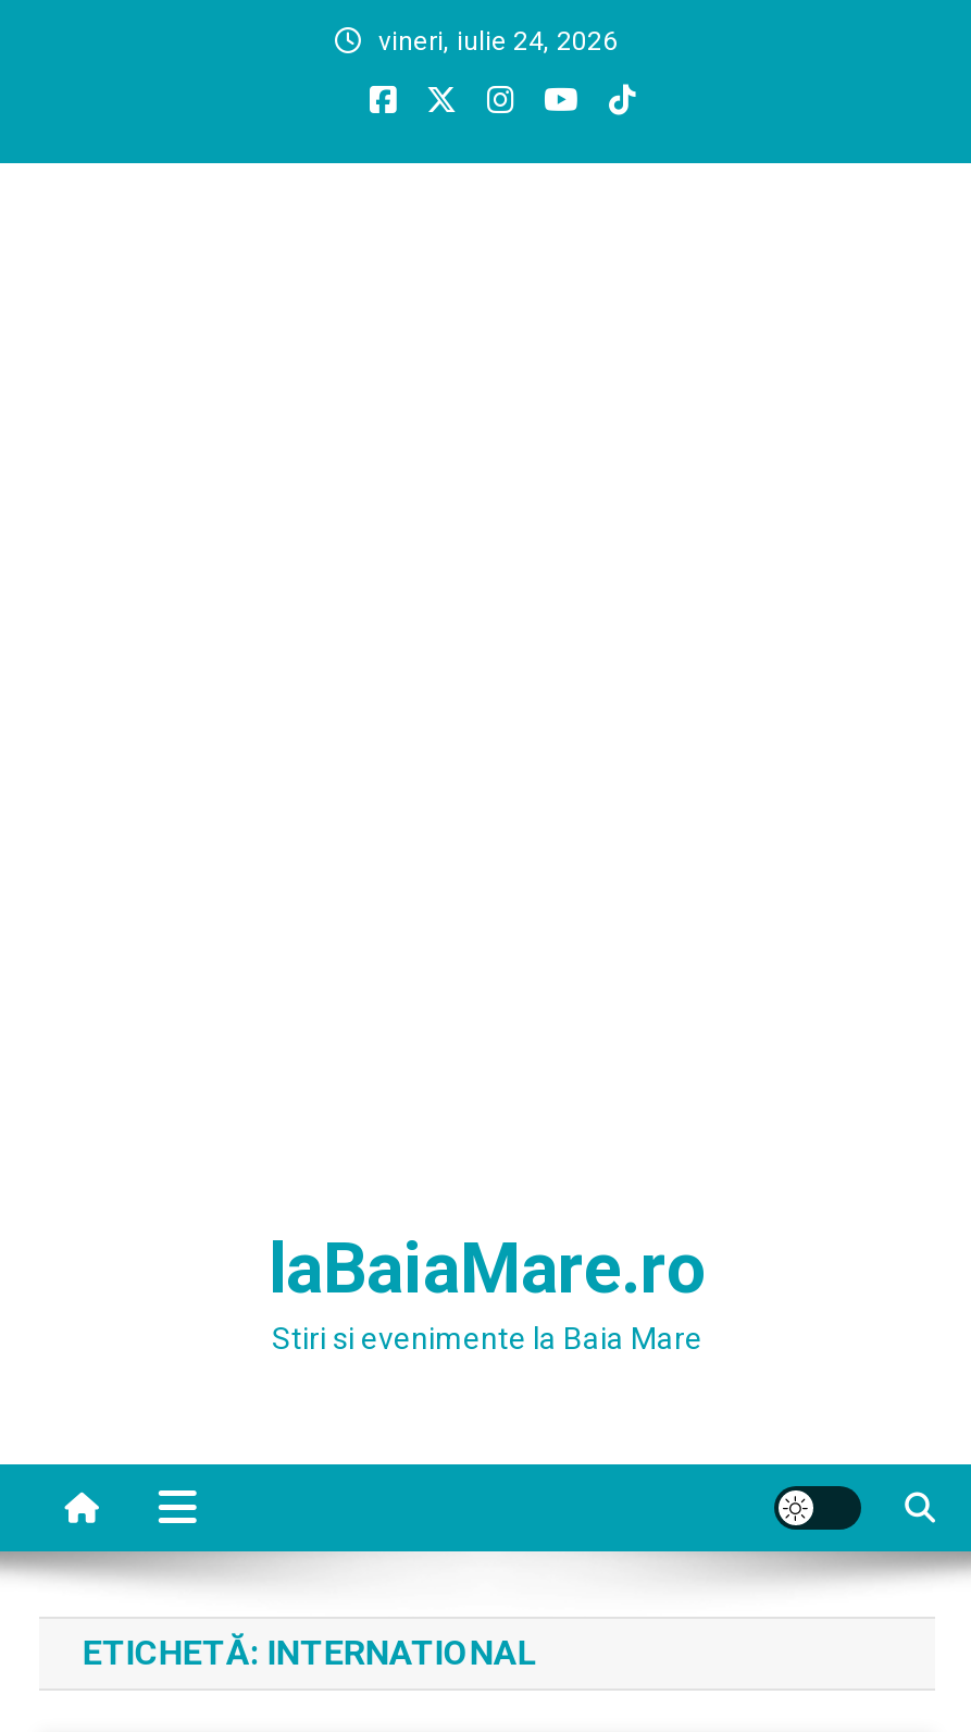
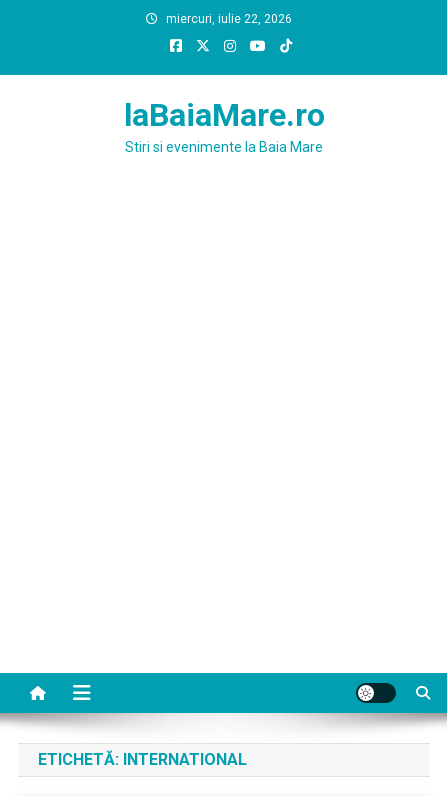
[378,26,618,57] vineri, iulie 24, 2026 -> [166,12,292,26] miercuri, iulie 22, 2026
moved [269,1227,706,1356] -> [123,96,324,155]: laBaiaMare.ro | Stiri si evenimente la Baia Mare

